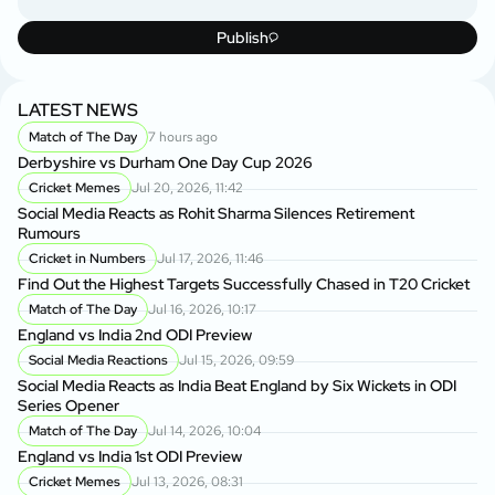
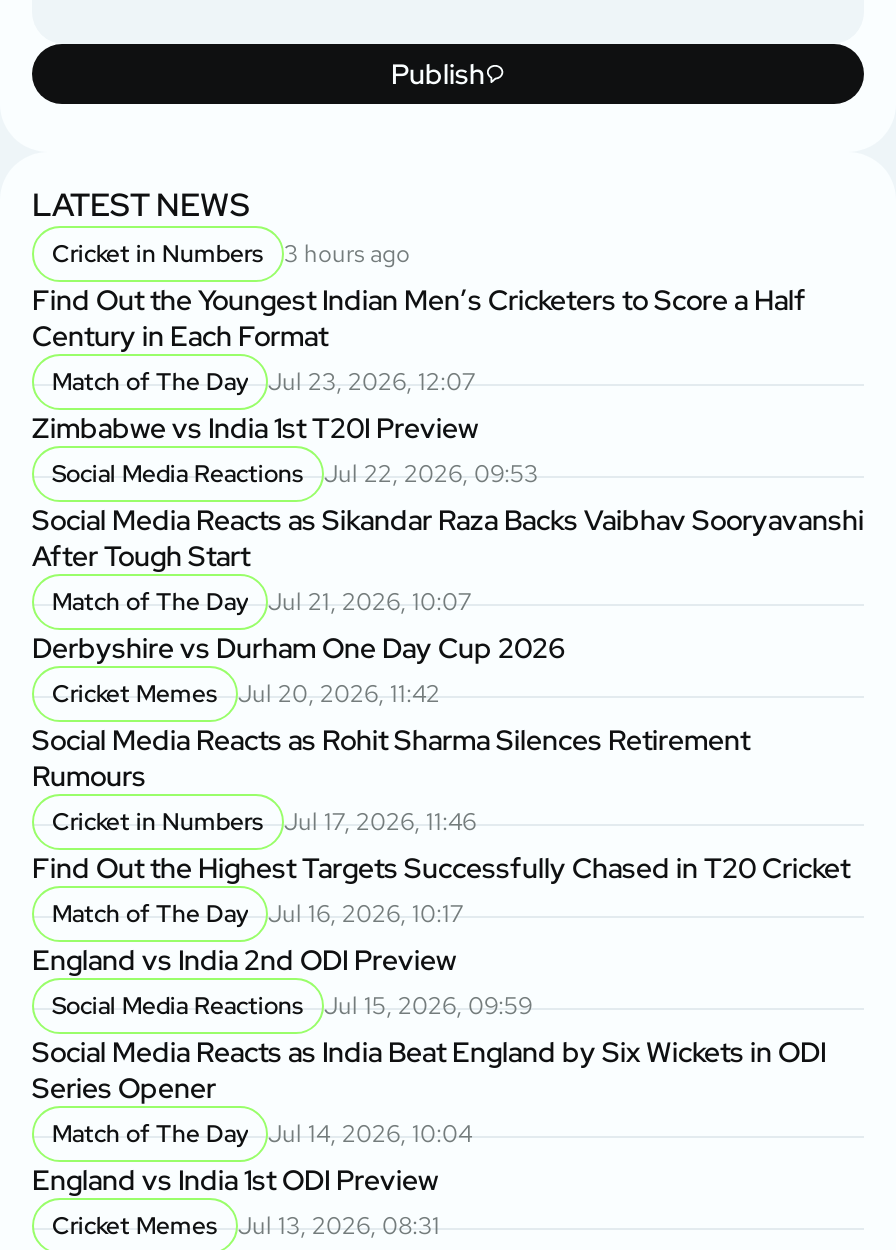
none -> [32,238,806,354] Cricket in Numbers | 3 hours ago | Find Out the Youngest Indian Men’s Cricketers to Score a Half | Century in Each Format
[148,128,218,146] 7 hours ago -> [32,366,864,618] Jul 23, 2026, 12:07 | Zimbabwe vs India 1st T20I Preview | Social Media Reactions | Jul 22, 2026, 09:53 | Social Media Reacts as Sikandar Raza Backs Vaibhav Sooryavanshi | After Tough Start | Match of The Day | Jul 21, 2026, 10:07

